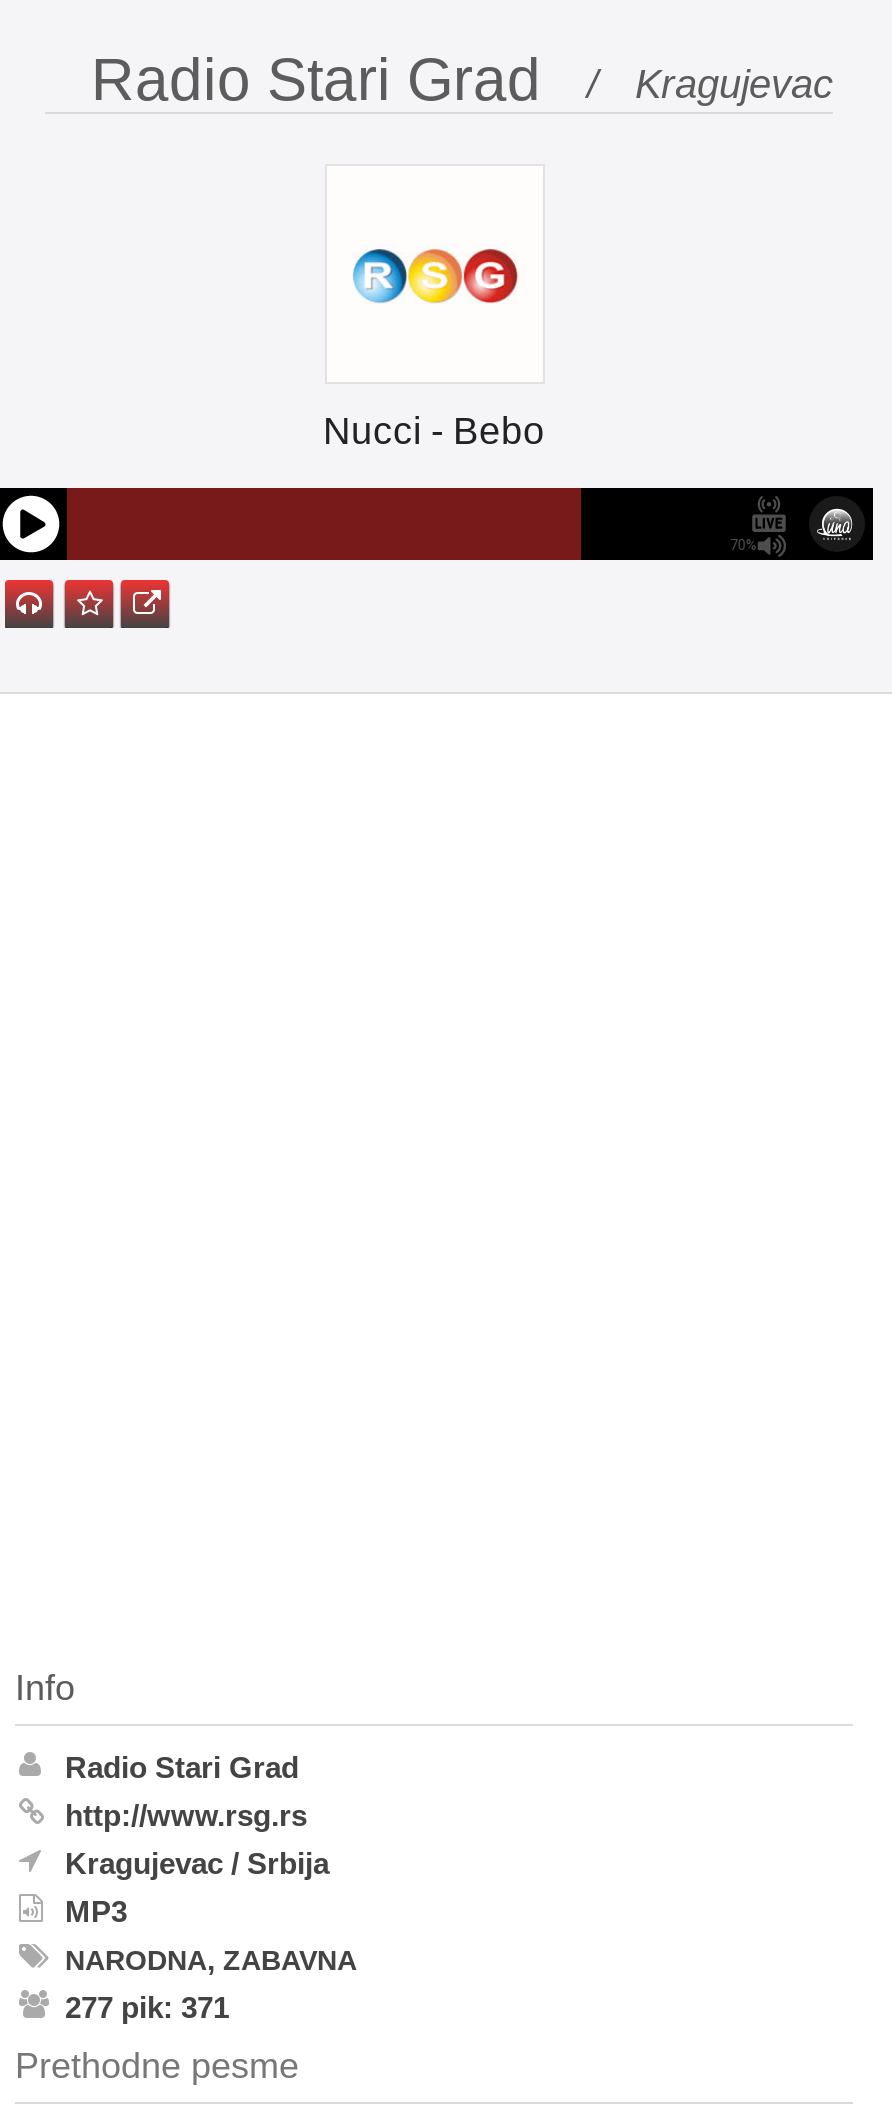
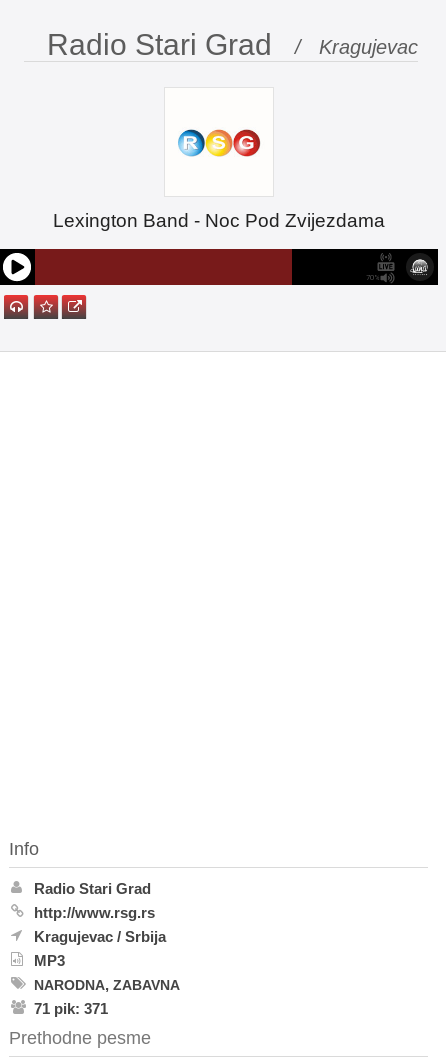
[323,410,545,452] Nucci - Bebo -> [52,210,384,231] Lexington Band - Noc Pod Zvijezdama
[65,1990,229,2024] 277 pik: 371 -> [34,1000,108,1017] 71 pik: 371

